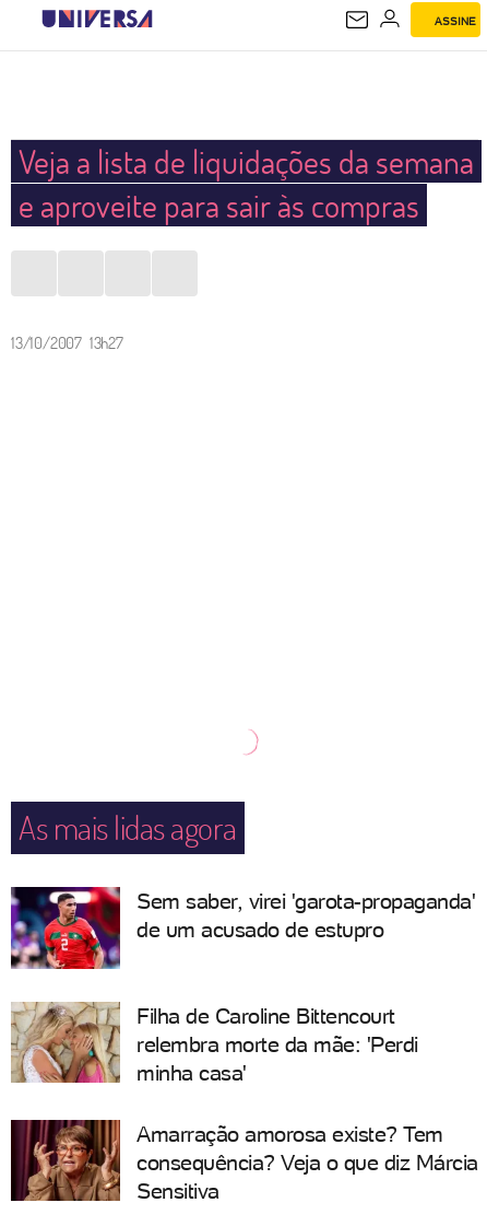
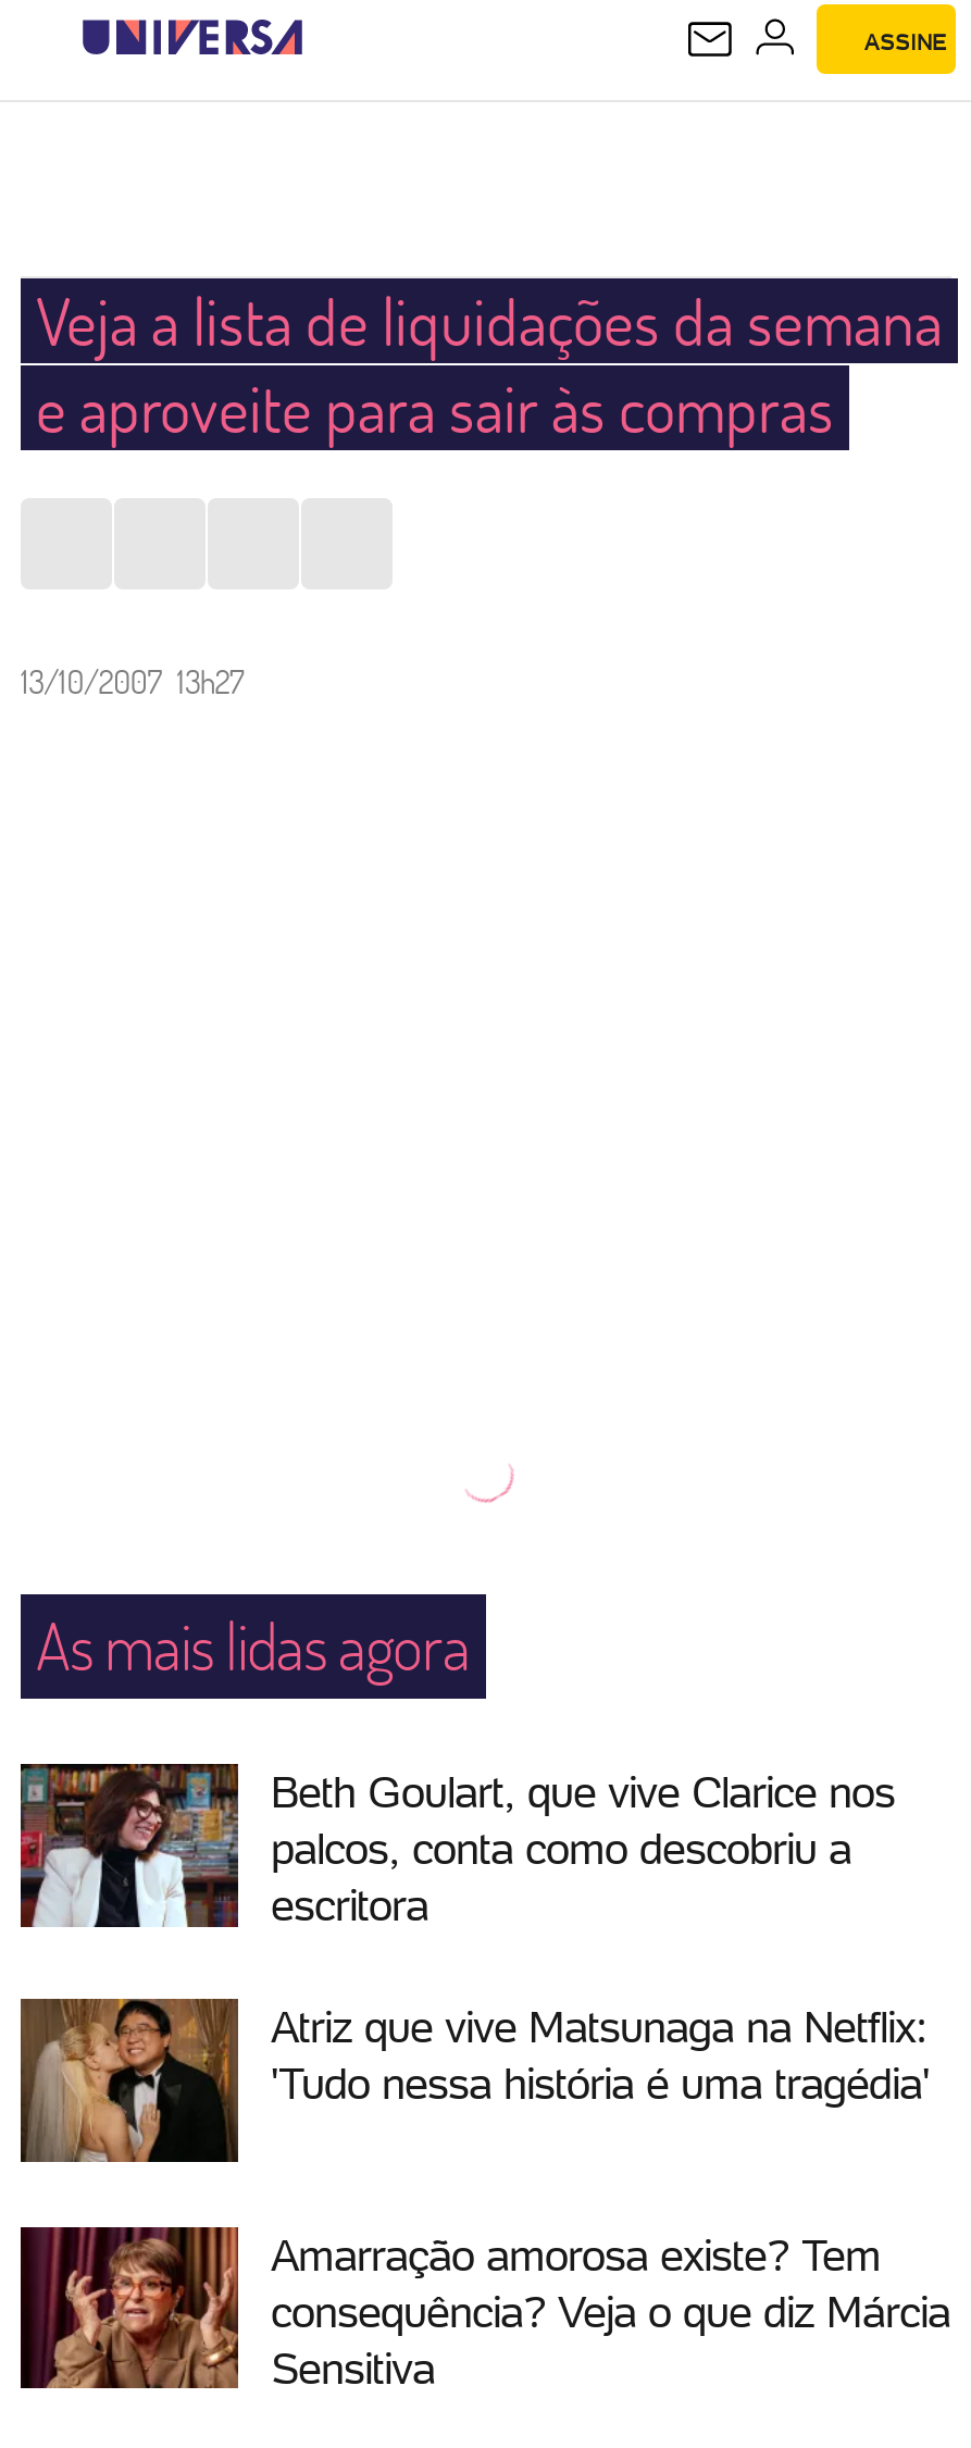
[10,886,475,970] [image] | Sem saber, virei 'garota-propaganda' | de um acusado de estupro -> [18,1762,895,1931] [image] | Beth Goulart, que vive Clarice nos | palcos, conta como descobriu a | escritora
[11,1001,418,1087] [image] | Filha de Caroline Bittencourt | relembra morte da mãe: 'Perdi | minha casa' -> [18,1992,930,2164] [image] | Atriz que vive Matsunaga na Netflix: | 'Tudo nessa história é uma tragédia'

